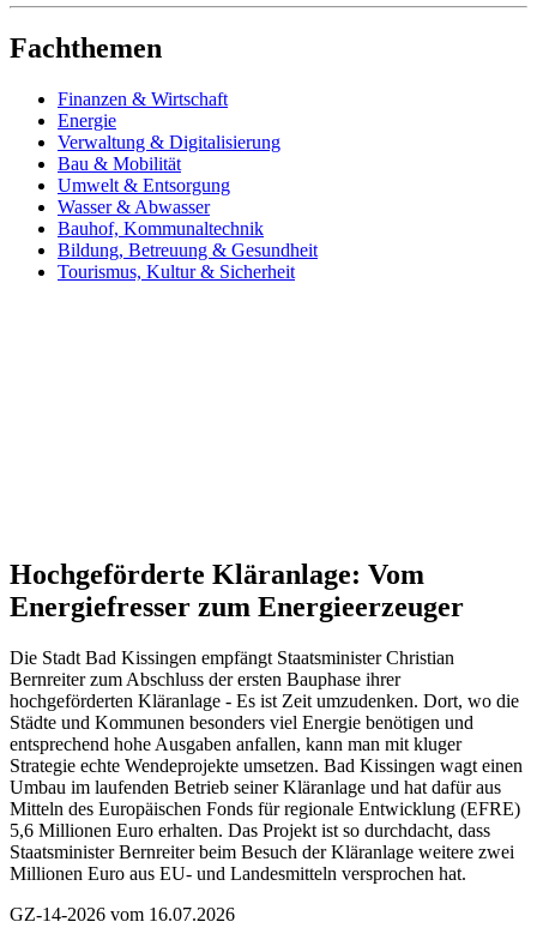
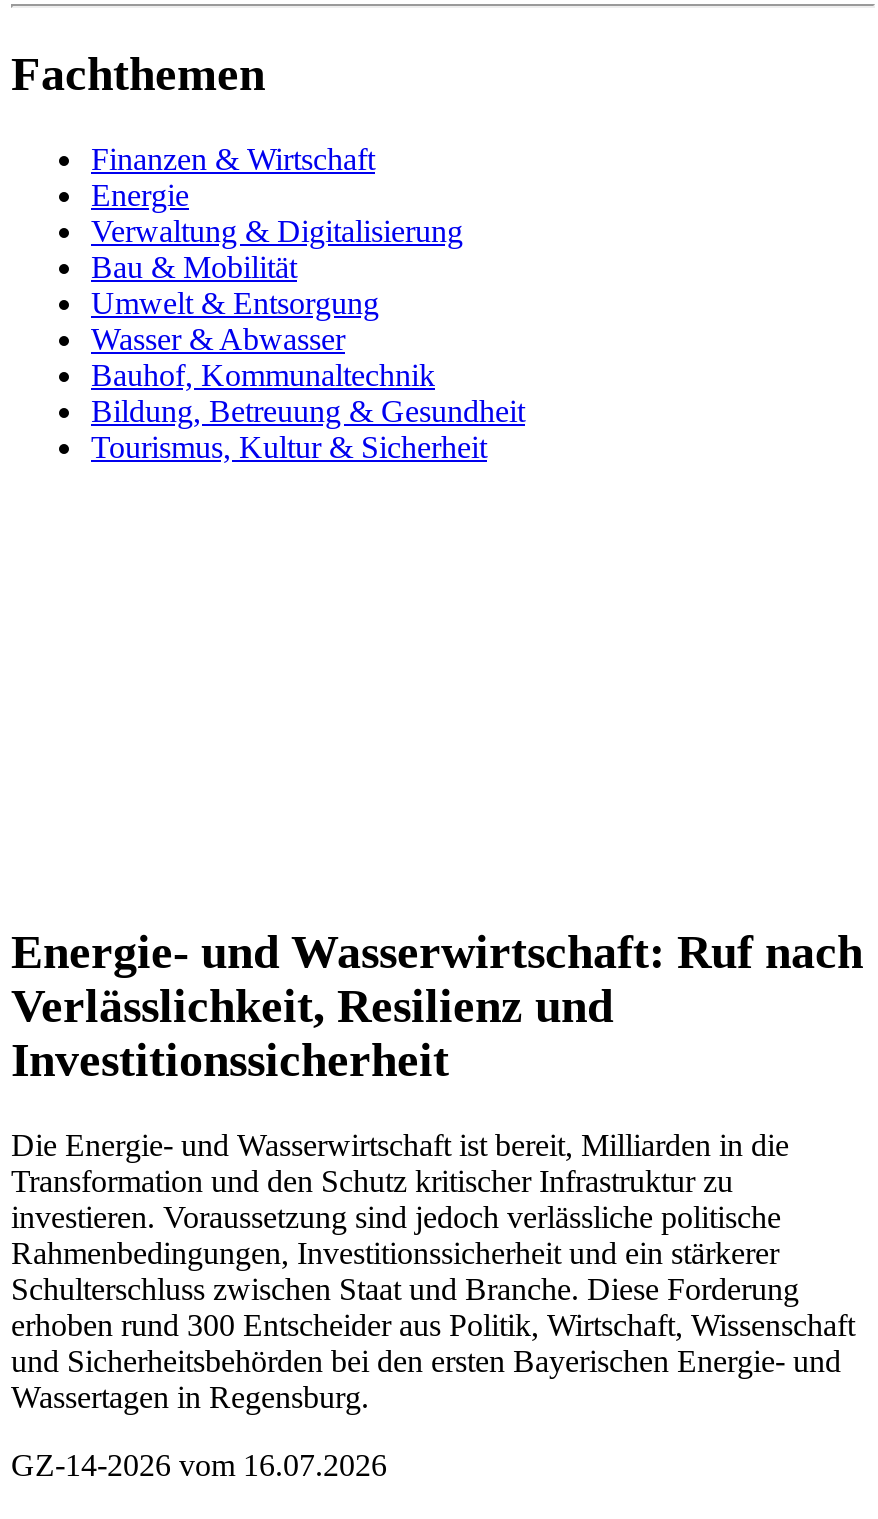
[10,559,464,622] Hochgeförderte Kläranlage: Vom | Energiefresser zum Energieerzeuger -> [11,926,863,1086] Energie- und Wasserwirtschaft: Ruf nach | Verlässlichkeit, Resilienz und | Investitionssicherheit
[10,647,523,884] Die Stadt Bad Kissingen empfängt Staatsminister Christian | Bernreiter zum Abschluss der ersten Bauphase ihrer | hochgeförderten Kläranlage - Es ist Zeit umzudenken. Dort, wo die | Städte und Kommunen besonders viel Energie benötigen und | entsprechend hohe Ausgaben anfallen, kann man mit kluger | Strategie echte Wendeprojekte umsetzen. Bad Kissingen wagt einen | Umbau im laufenden Betrieb seiner Kläranlage und hat dafür aus | Mitteln des Europäischen Fonds für regionale Entwicklung (EFRE) | 5,6 Millionen Euro erhalten. Das Projekt ist so durchdacht, dass | Staatsminister Bernreiter beim Besuch der Kläranlage weitere zwei | Millionen Euro aus EU- und Landesmitteln versprochen hat. -> [11,1128,855,1414] Die Energie- und Wasserwirtschaft ist bereit, Milliarden in die | Transformation und den Schutz kritischer Infrastruktur zu | investieren. Voraussetzung sind jedoch verlässliche politische | Rahmenbedingungen, Investitionssicherheit und ein stärkerer | Schulterschluss zwischen Staat und Branche. Diese Forderung | erhoben rund 300 Entscheider aus Politik, Wirtschaft, Wissenschaft | und Sicherheitsbehörden bei den ersten Bayerischen Energie- und | Wassertagen in Regensburg.

